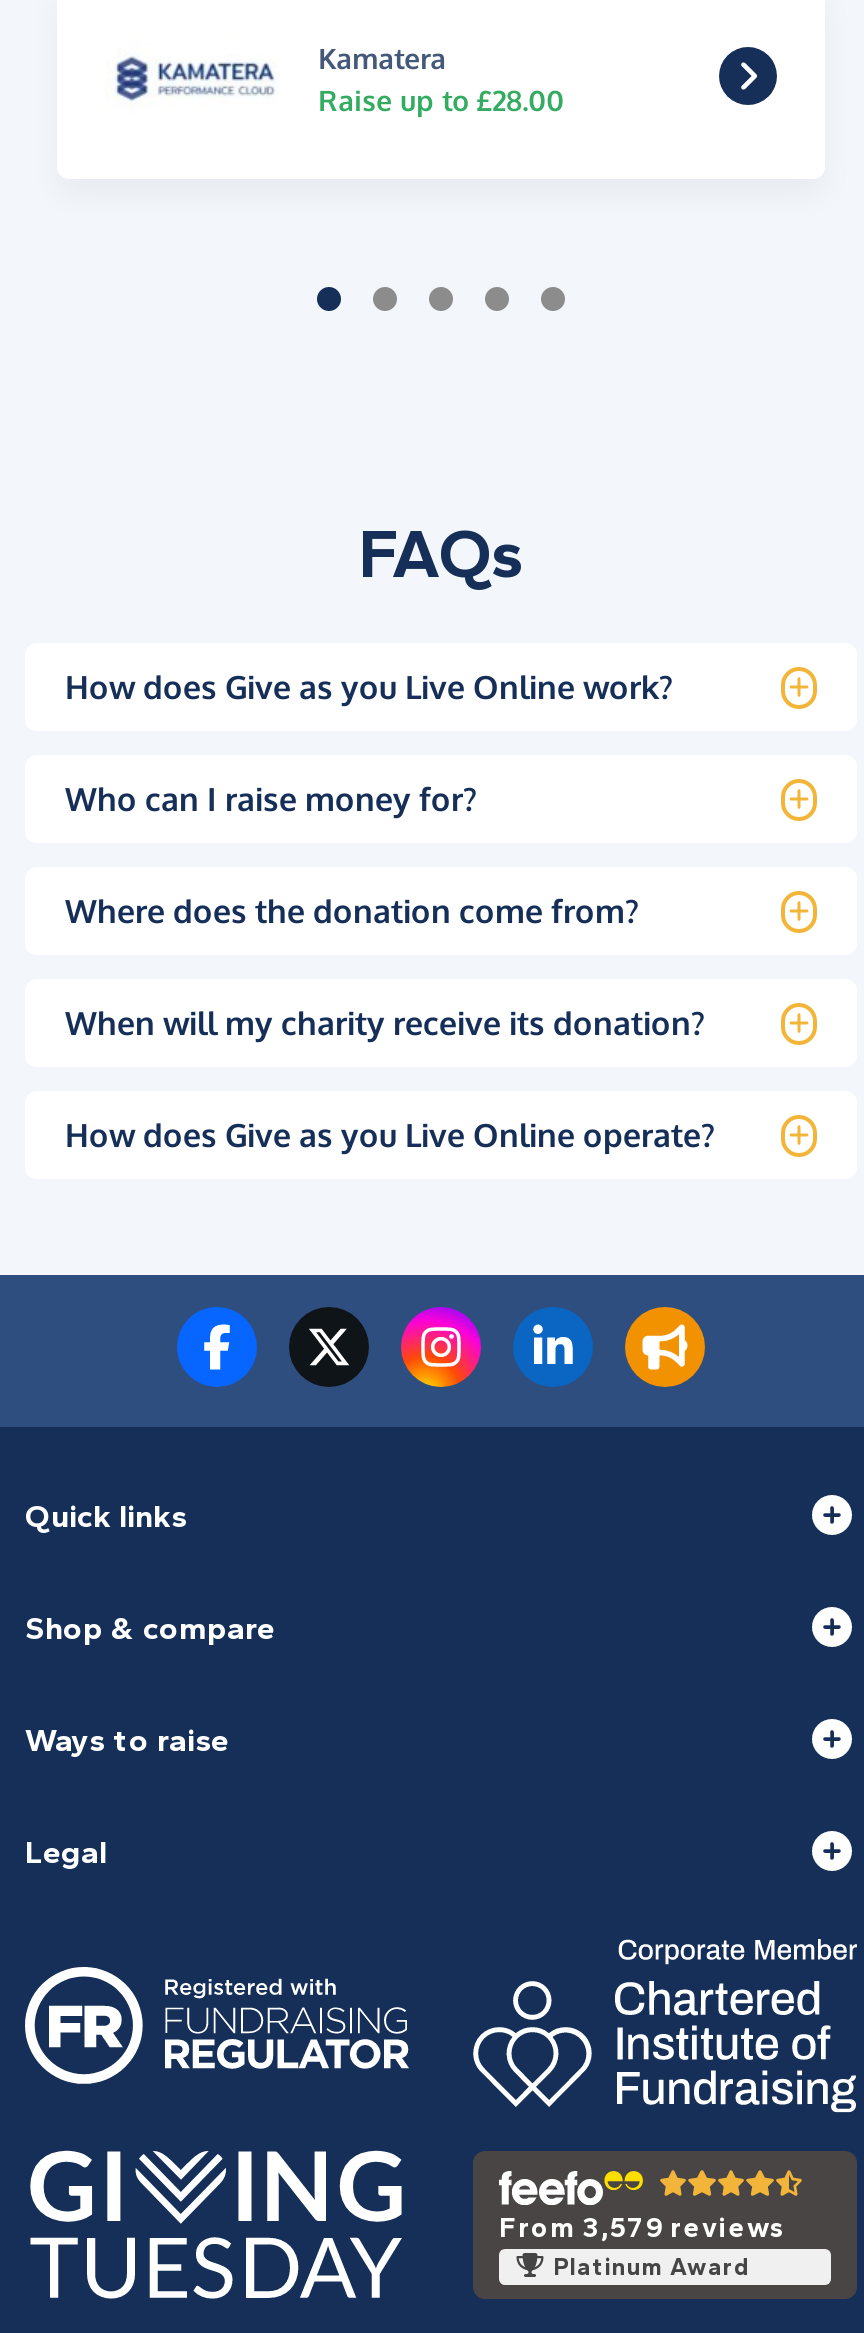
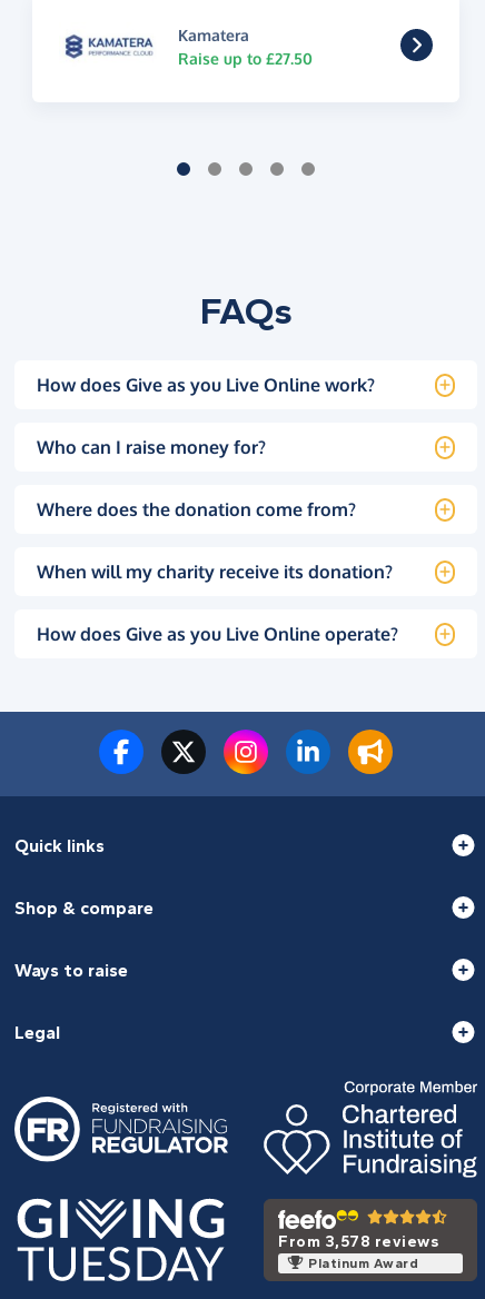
[318,84,564,118] Raise up to £28.00 -> [178,49,312,68] Raise up to £27.50
[499,2210,785,2244] From 3,579 reviews -> [278,1232,438,1251] From 3,578 reviews

